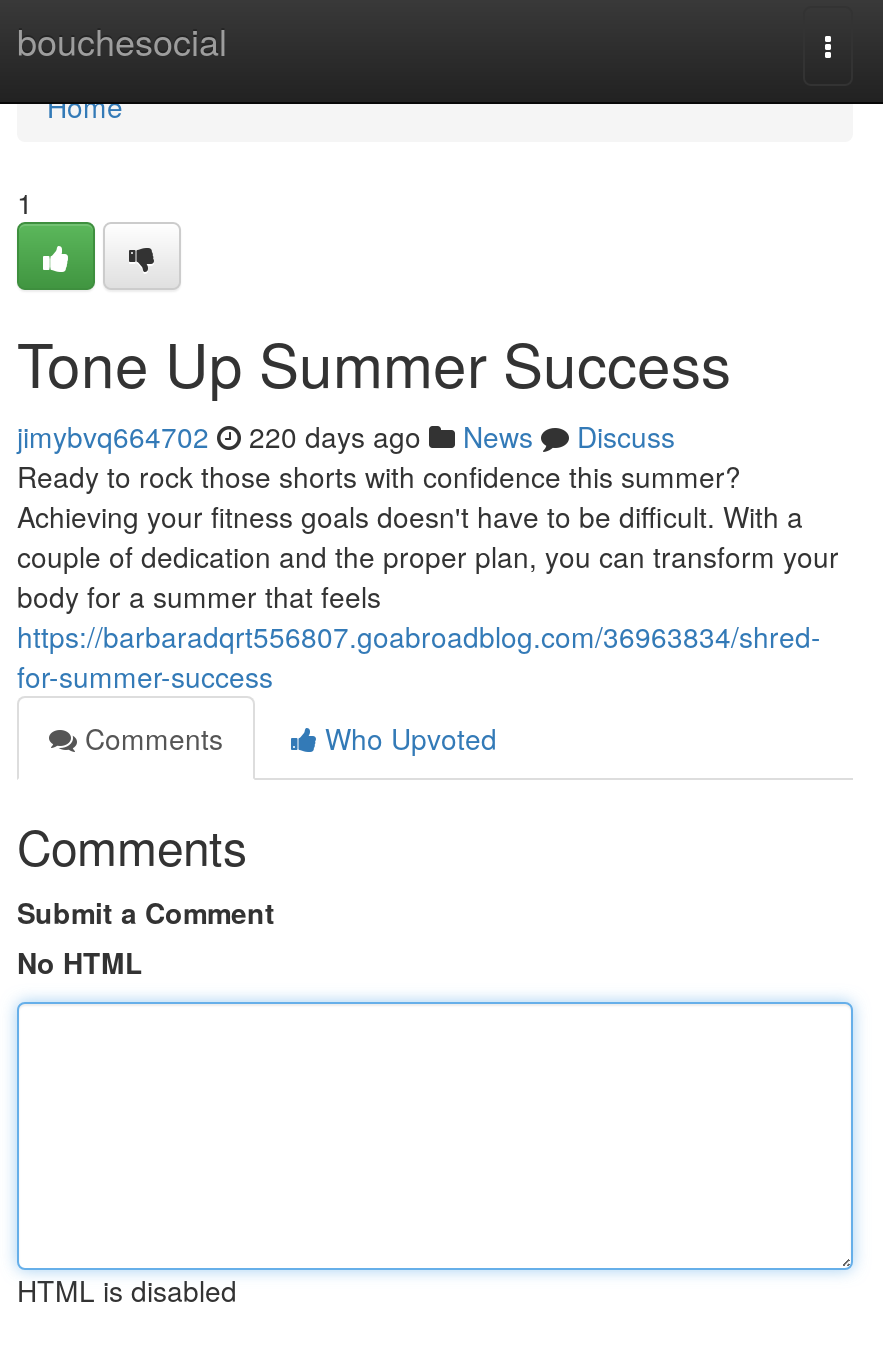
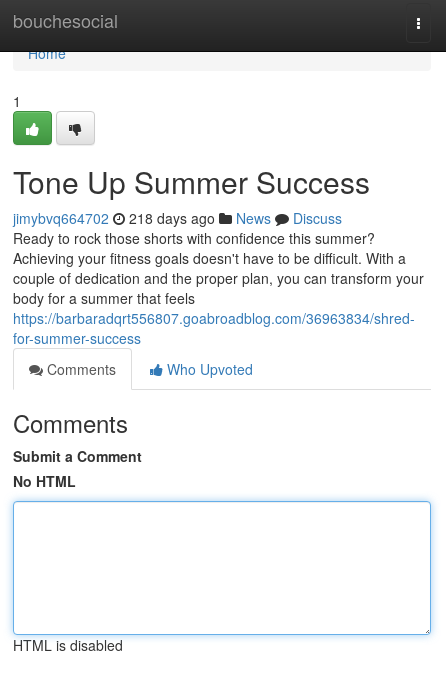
[17,416,675,456] jimybvq664702 220 days ago News Discuss -> [13,208,342,228] jimybvq664702 218 days ago News Discuss

